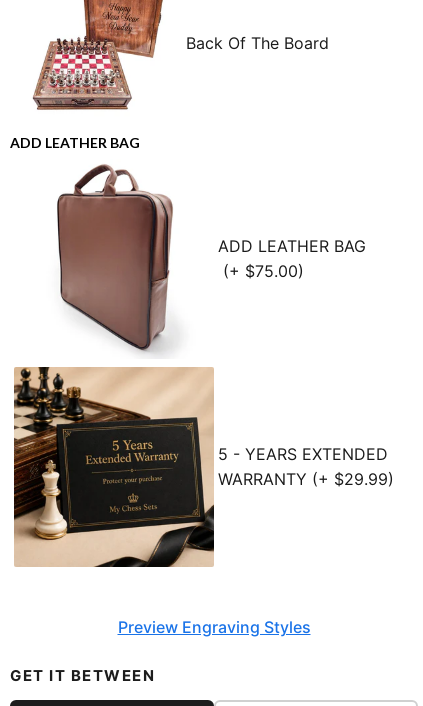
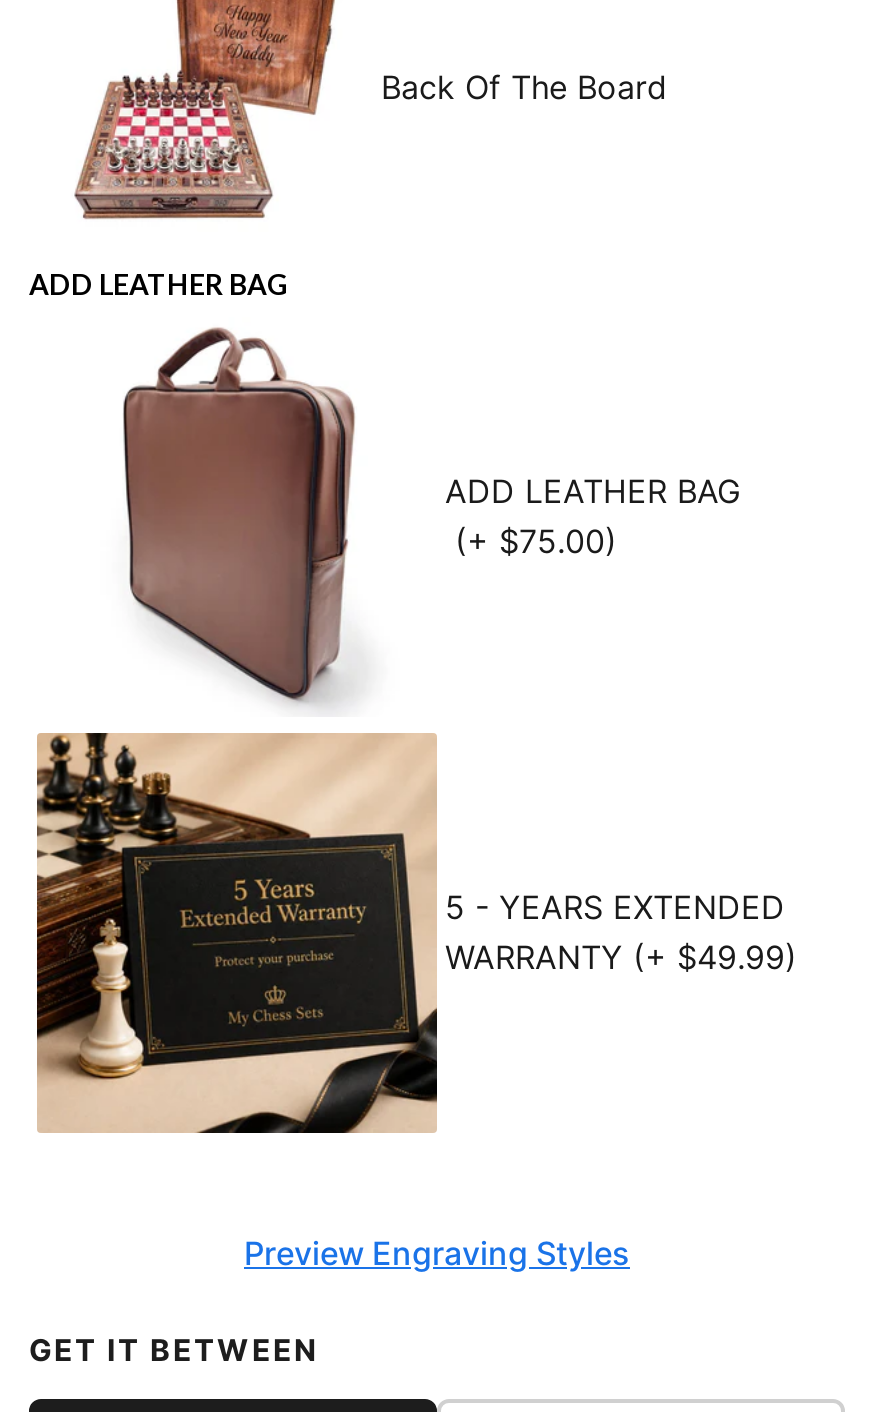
[218,469,394,489] WARRANTY (+ $29.99) -> [445,937,797,977] WARRANTY (+ $49.99)

